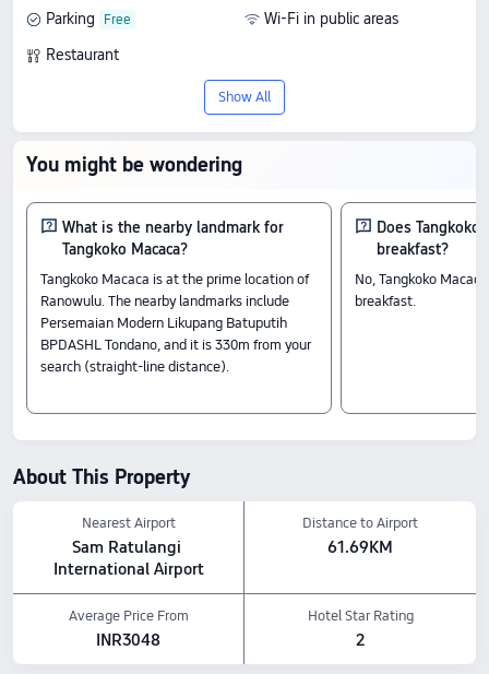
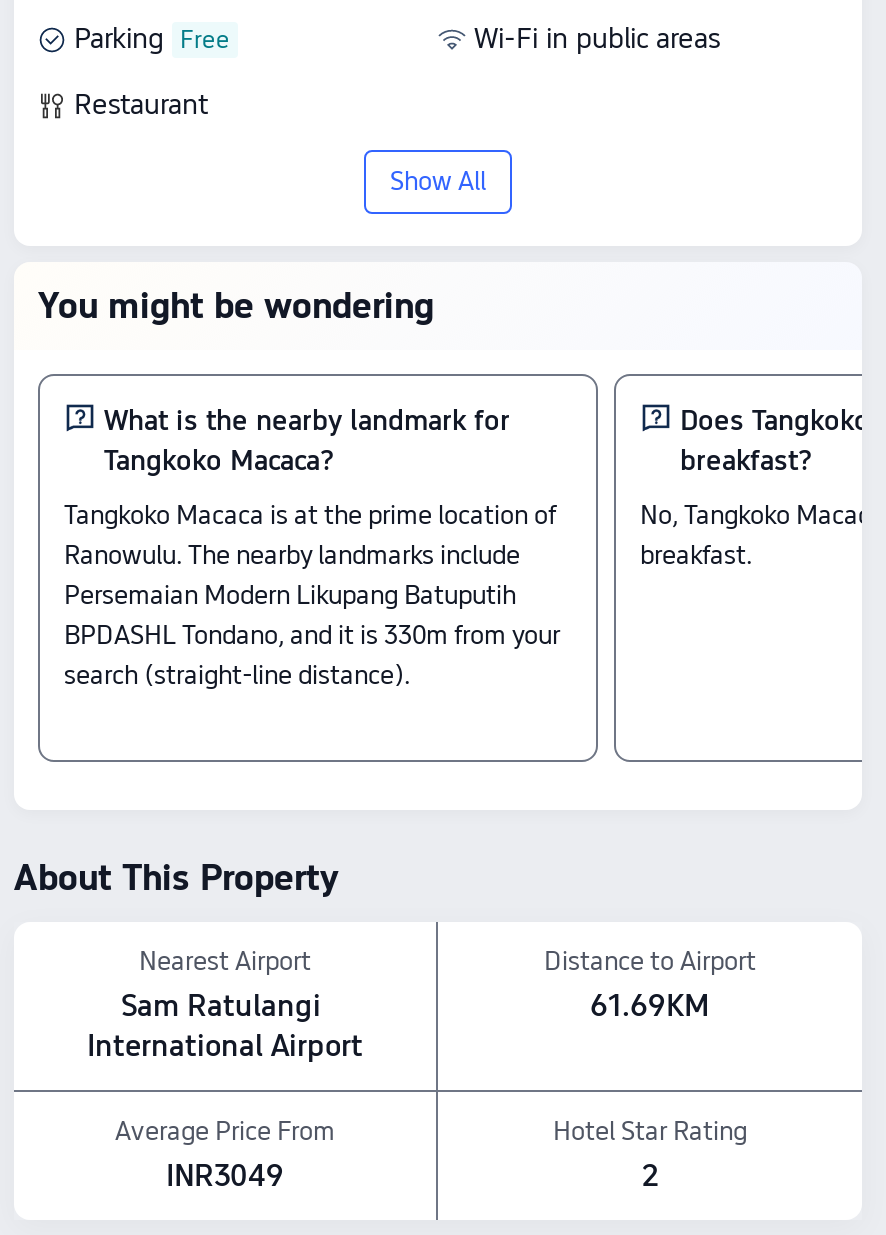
[96,630,160,650] INR3048 -> [166,1158,284,1194] INR3049

